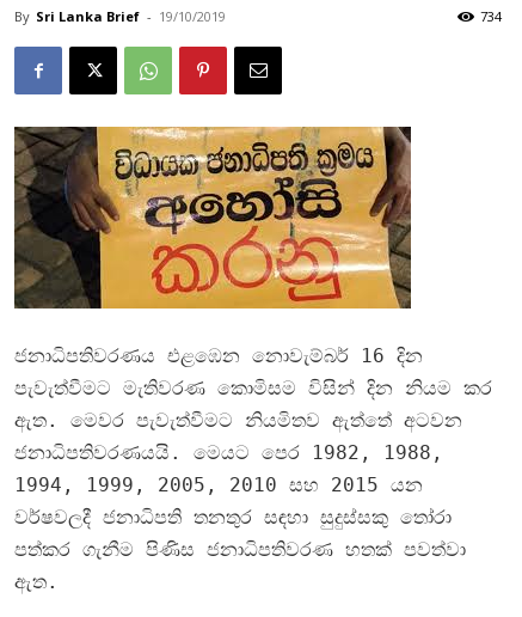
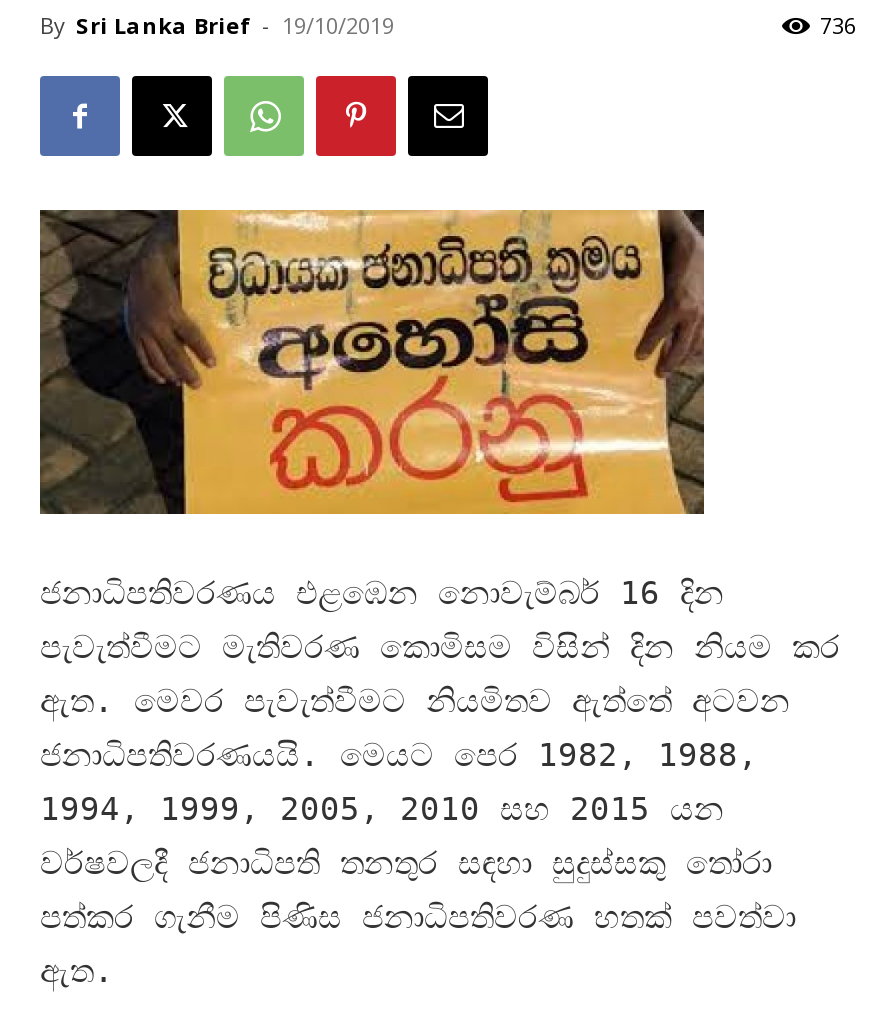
[480,7,502,25] 734 -> [820,10,856,40] 736

